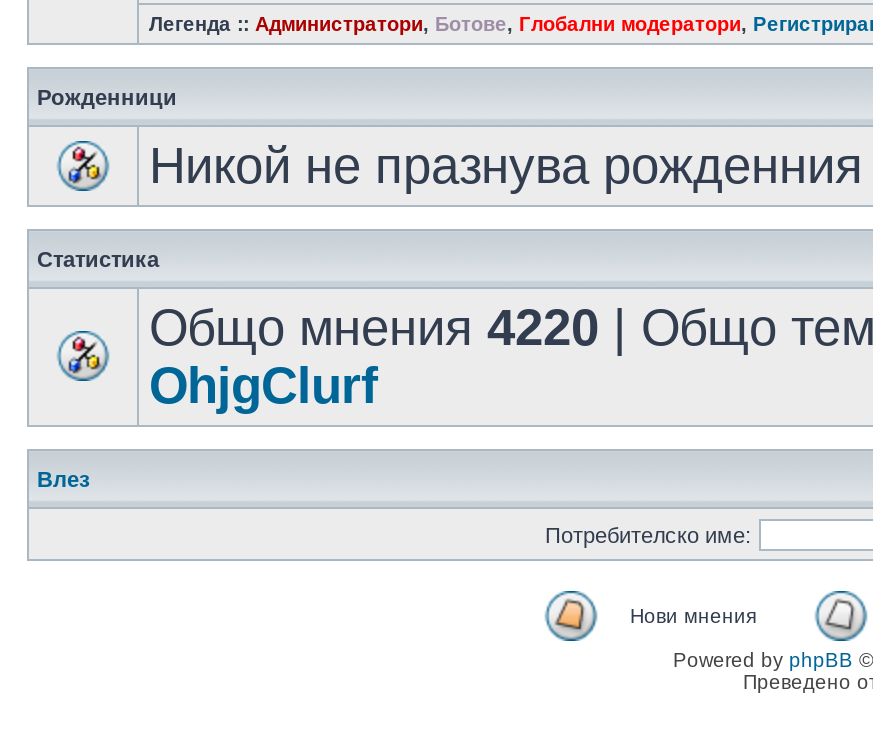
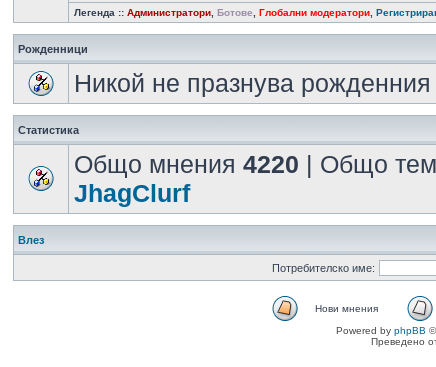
[149,357,377,413] OhjgClurf -> [74,179,190,207] JhagClurf

